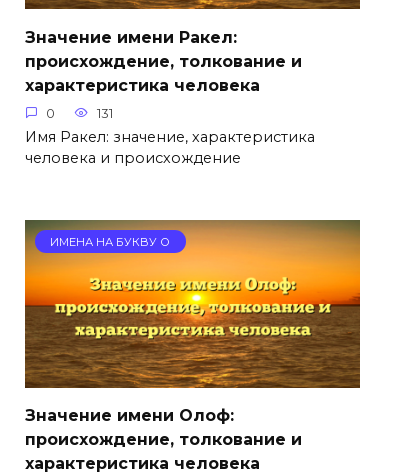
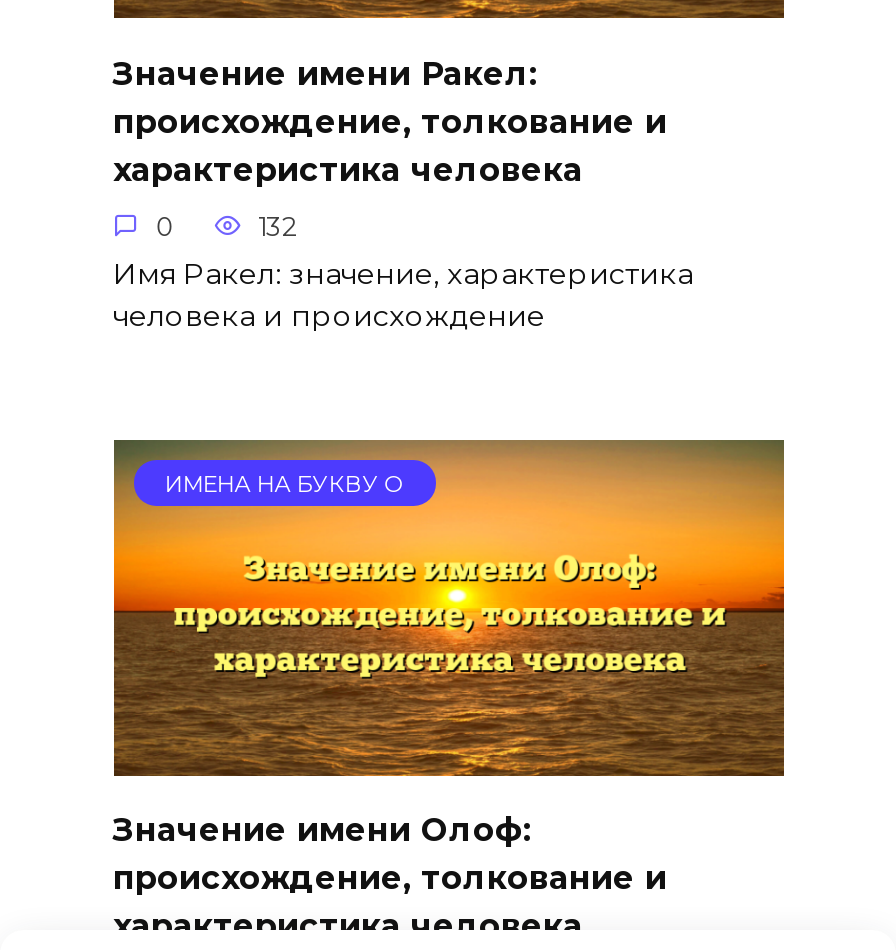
[97,106,113,121] 131 -> [258,212,296,242] 132

